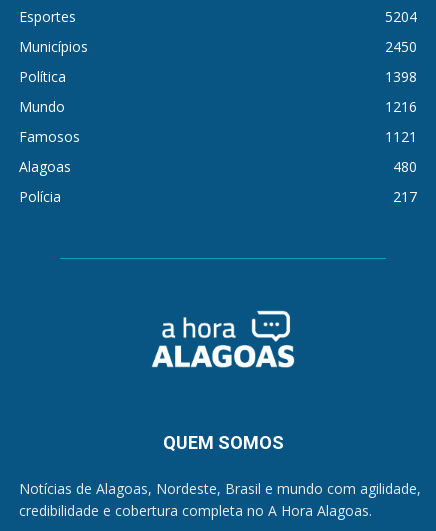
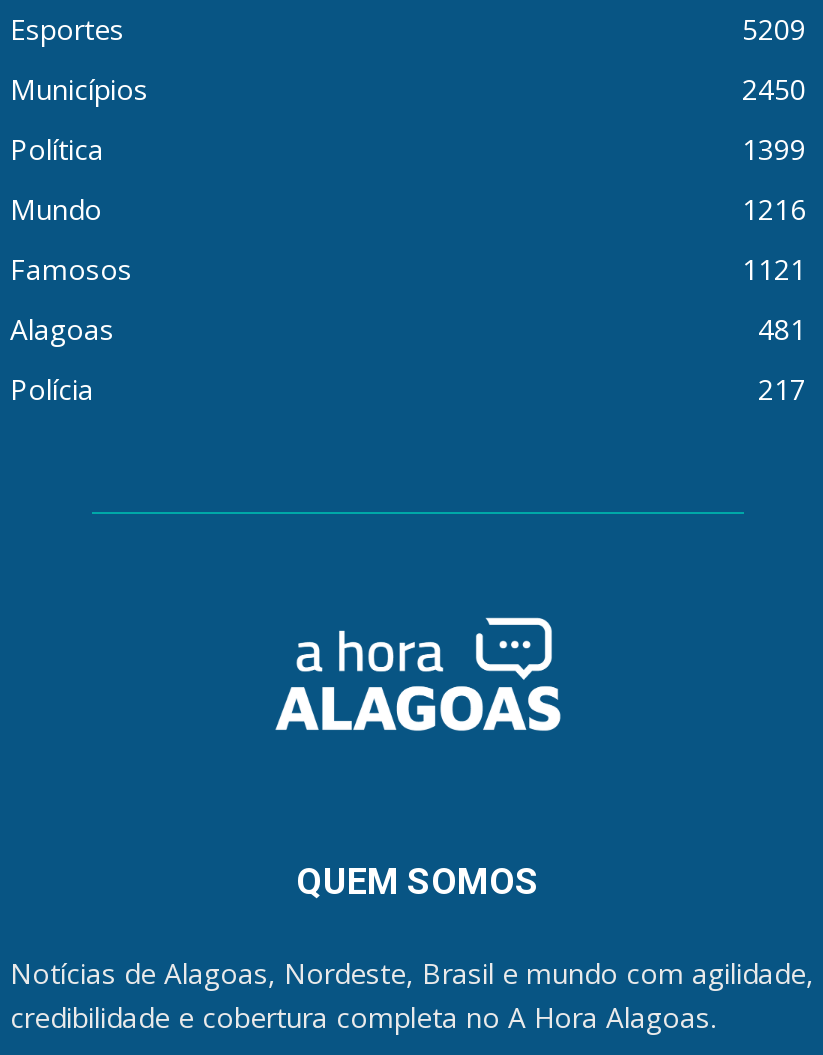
[385,7,417,26] 5204 -> [742,11,806,49] 5209
[385,67,417,86] 1398 -> [742,131,806,169] 1399
[393,157,417,176] 480 -> [758,311,806,349] 481

